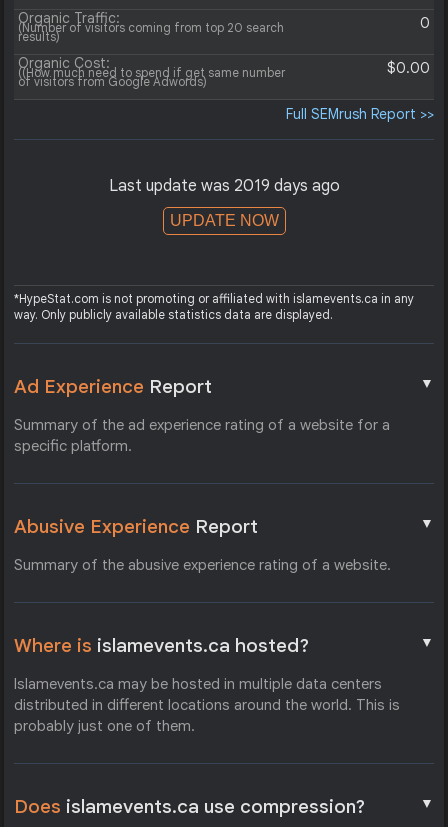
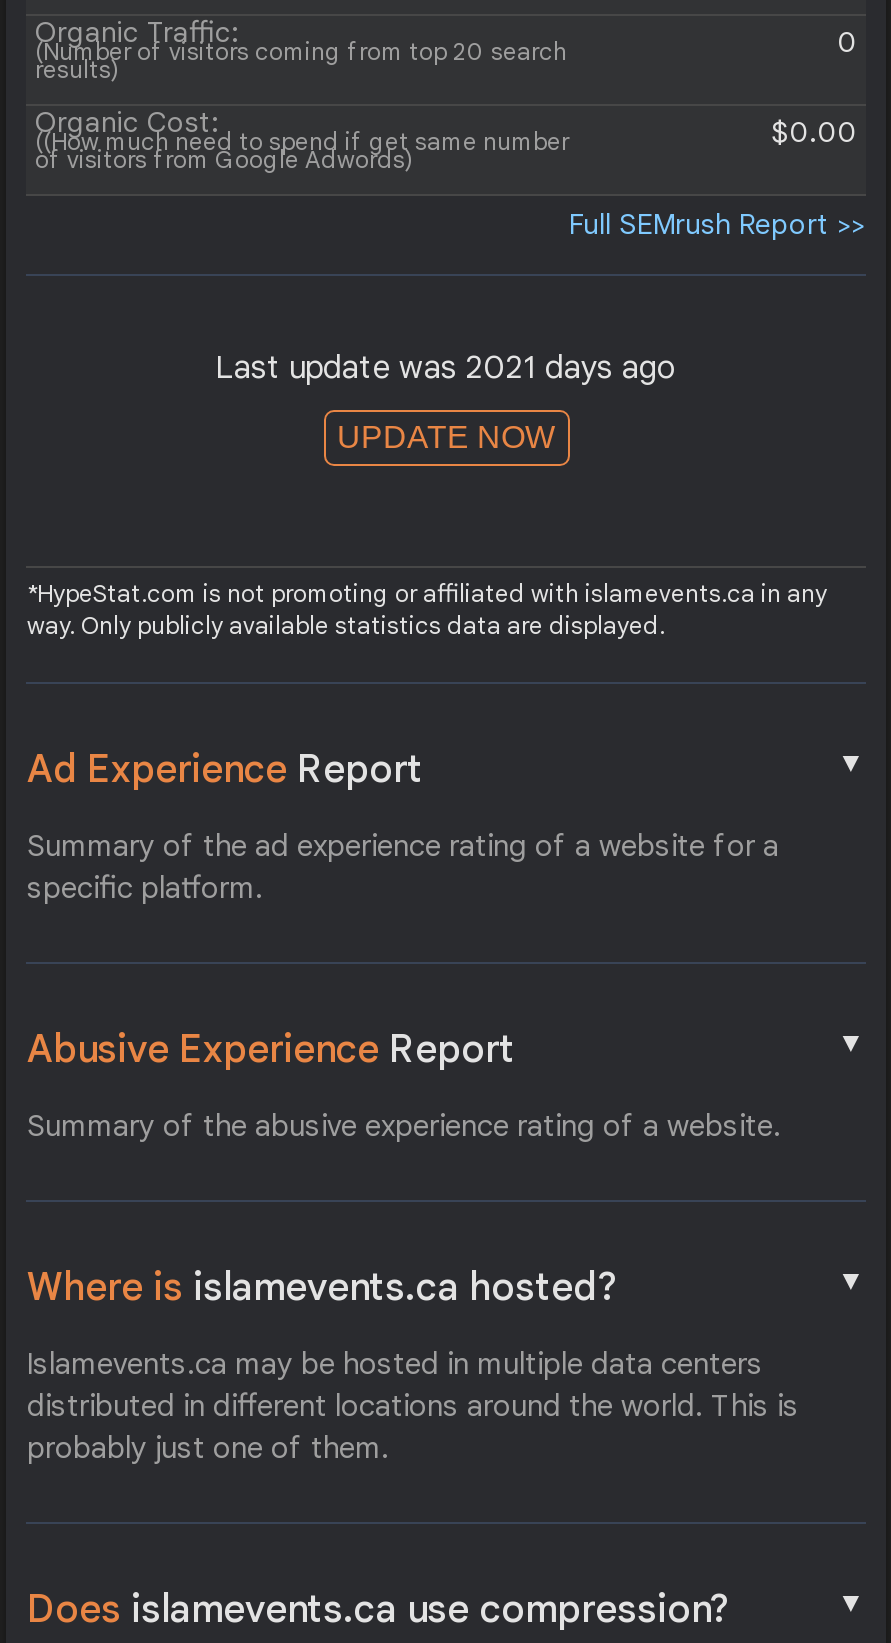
[108,176,339,196] Last update was 2019 days ago -> [215,348,677,388] Last update was 2021 days ago

